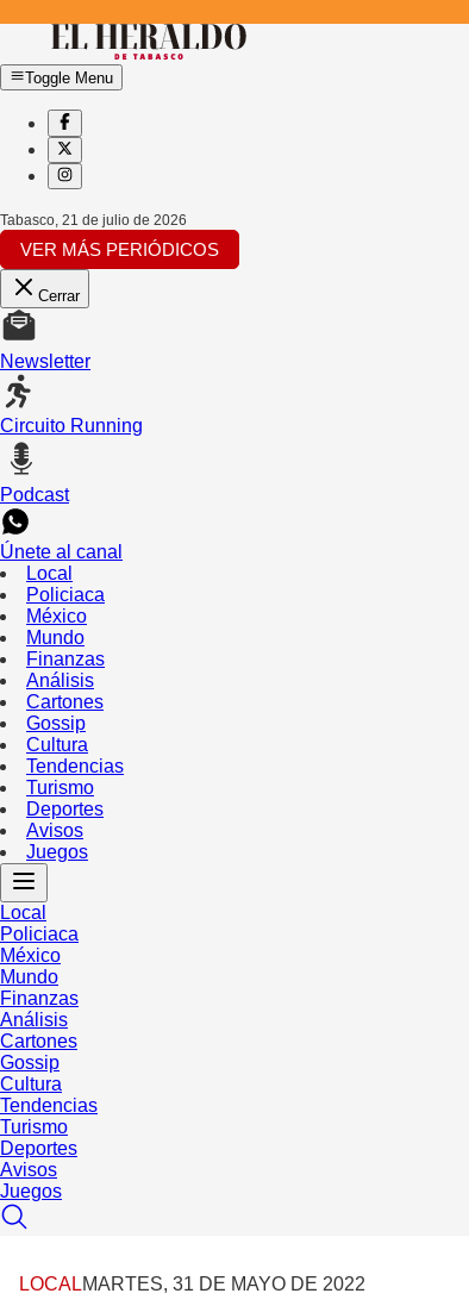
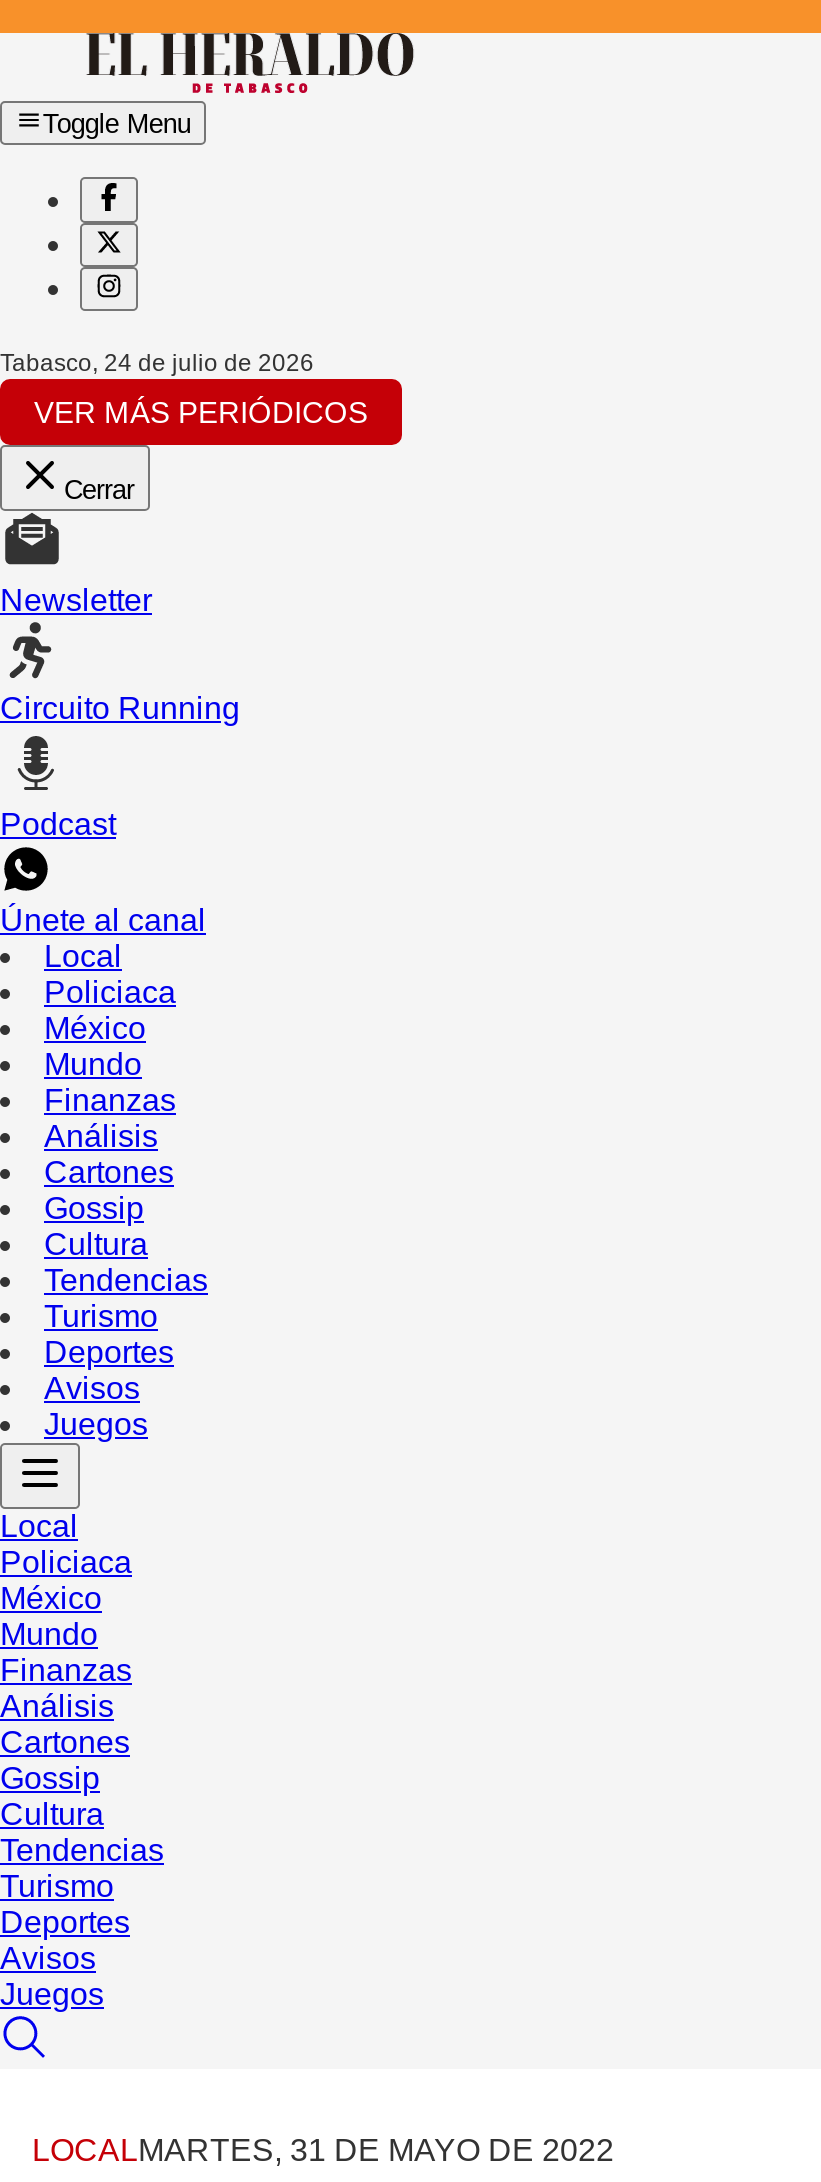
[0,212,187,229] Tabasco, 21 de julio de 2026 -> [0,350,314,378] Tabasco, 24 de julio de 2026

